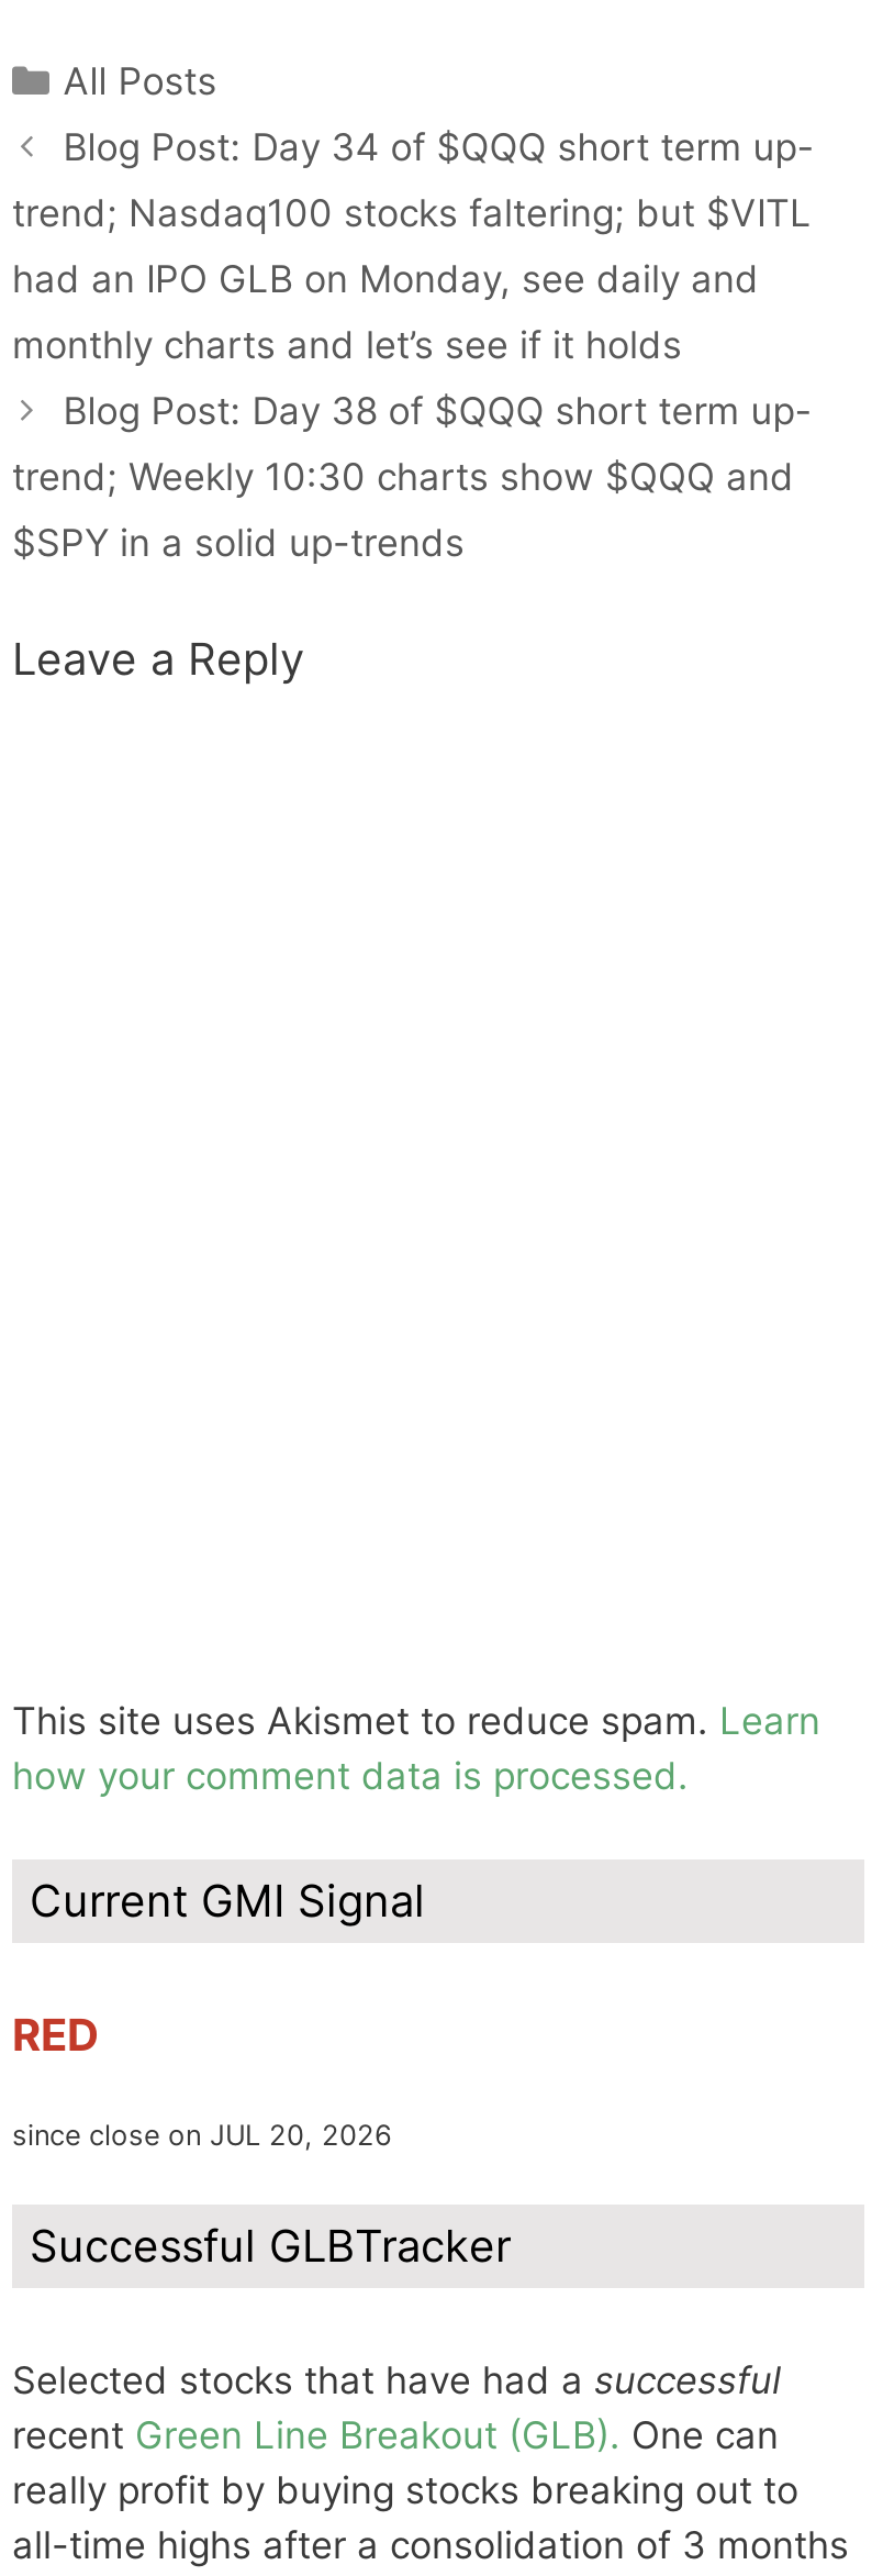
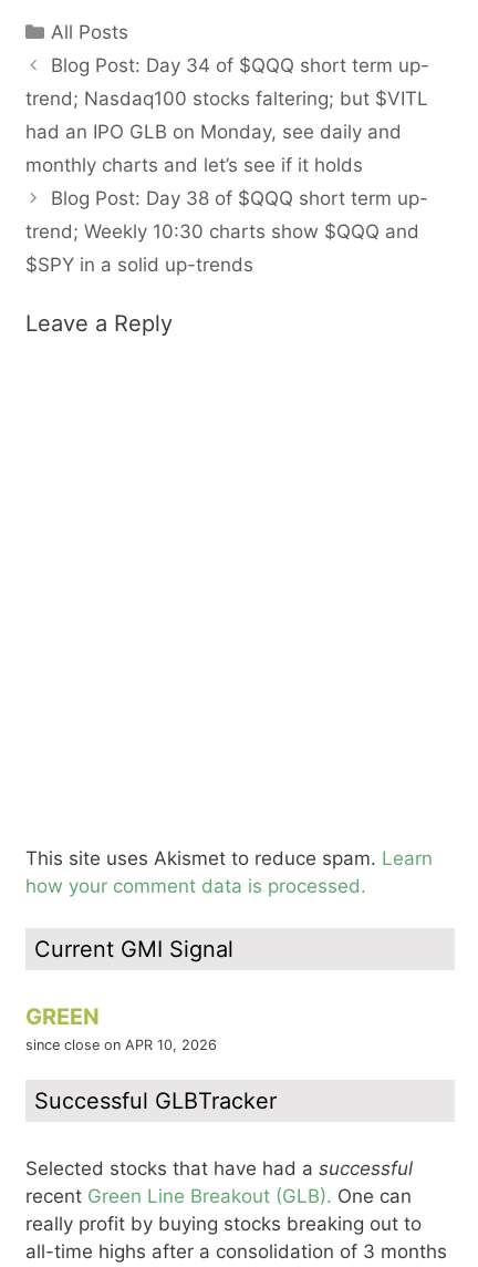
[12,2009,392,2152] RED | since close on JUL 20, 2026 -> [25,1004,217,1053] GREEN | since close on APR 10, 2026

